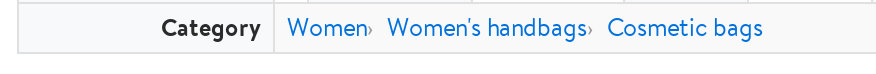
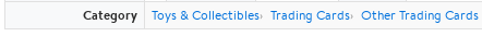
[287,10,763,44] Women Women's handbags Cosmetic bags -> [152,5,479,24] Toys & Collectibles Trading Cards Other Trading Cards

